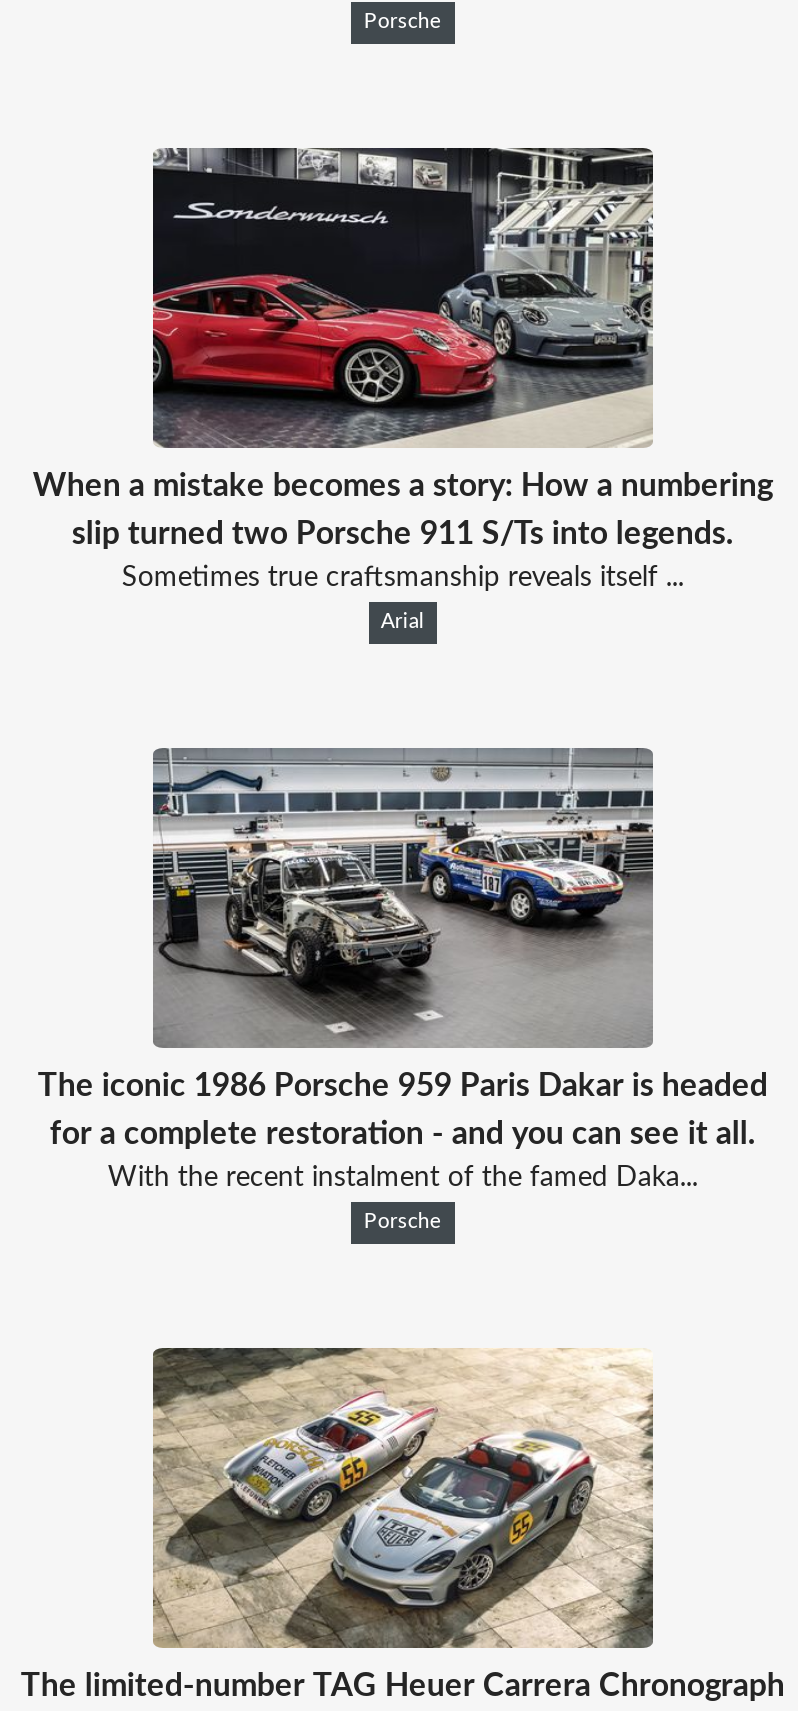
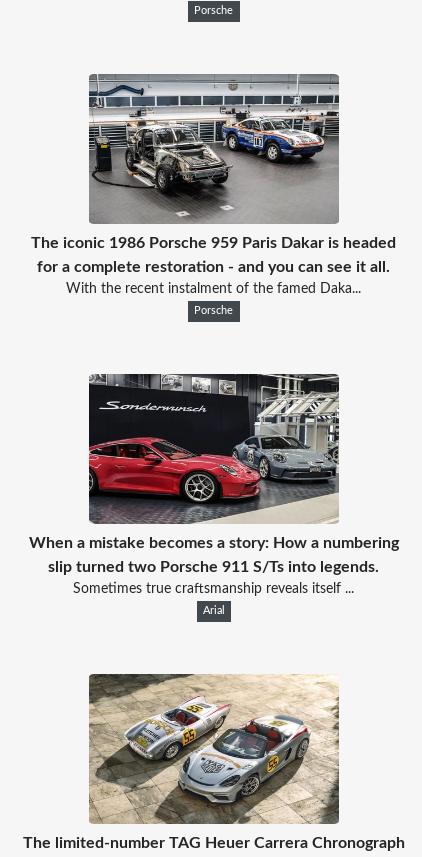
moved [33,148,773,632] -> [29,374,399,616]: [image] | When a mistake becomes a story: How a numbering | slip turned two Porsche 911 S/Ts into legends. | Sometimes true craftsmanship reveals itself ... | Arial
moved [38,748,768,1232] -> [31,74,396,316]: [image] | The iconic 1986 Porsche 959 Paris Dakar is headed | for a complete restoration - and you can see it all. | With the recent instalment of the famed Daka... | Porsche

